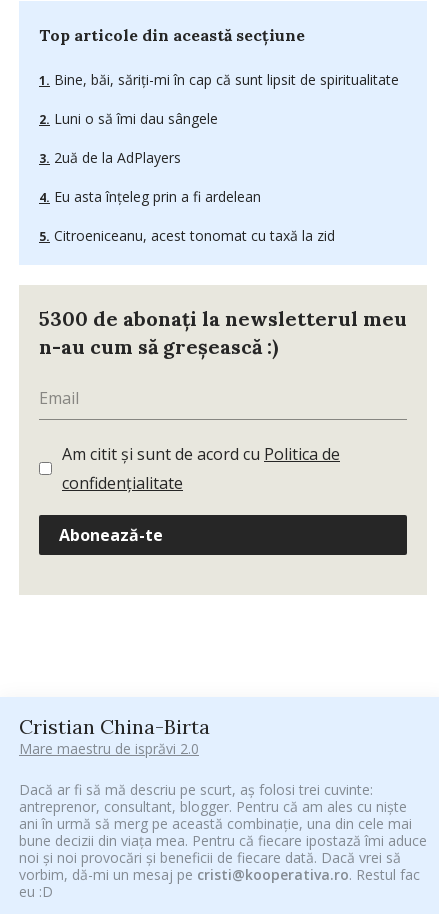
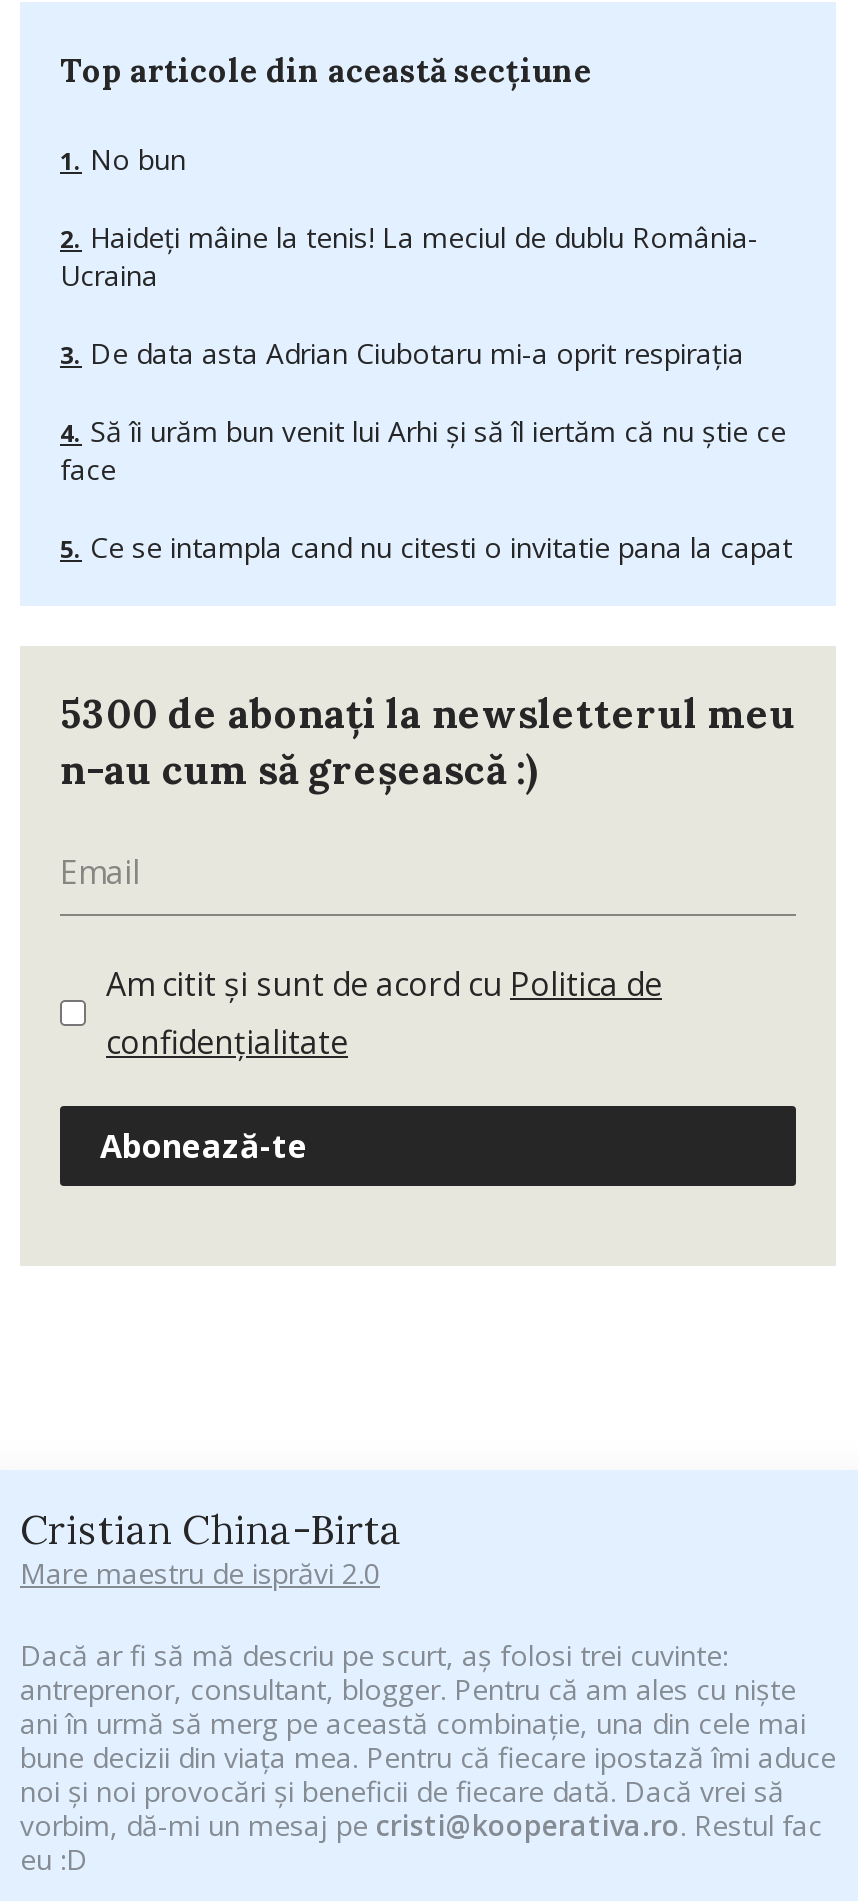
[50,70,399,89] Bine, băi, săriți-mi în cap că sunt lipsit de spiritualitate -> [82,140,186,178] No bun
[50,109,218,128] Luni o să îmi dau sângele -> [60,218,758,294] Haideți mâine la tenis! La meciul de dublu România- | Ucraina
[50,148,181,167] 2uă de la AdPlayers -> [82,334,744,372] De data asta Adrian Ciubotaru mi-a oprit respirația
[50,187,261,206] Eu asta înțeleg prin a fi ardelean -> [60,412,786,488] Să îi urăm bun venit lui Arhi şi să îl iertăm că nu ştie ce | face
[50,226,335,245] Citroeniceanu, acest tonomat cu taxă la zid -> [82,528,792,566] Ce se intampla cand nu citesti o invitatie pana la capat

